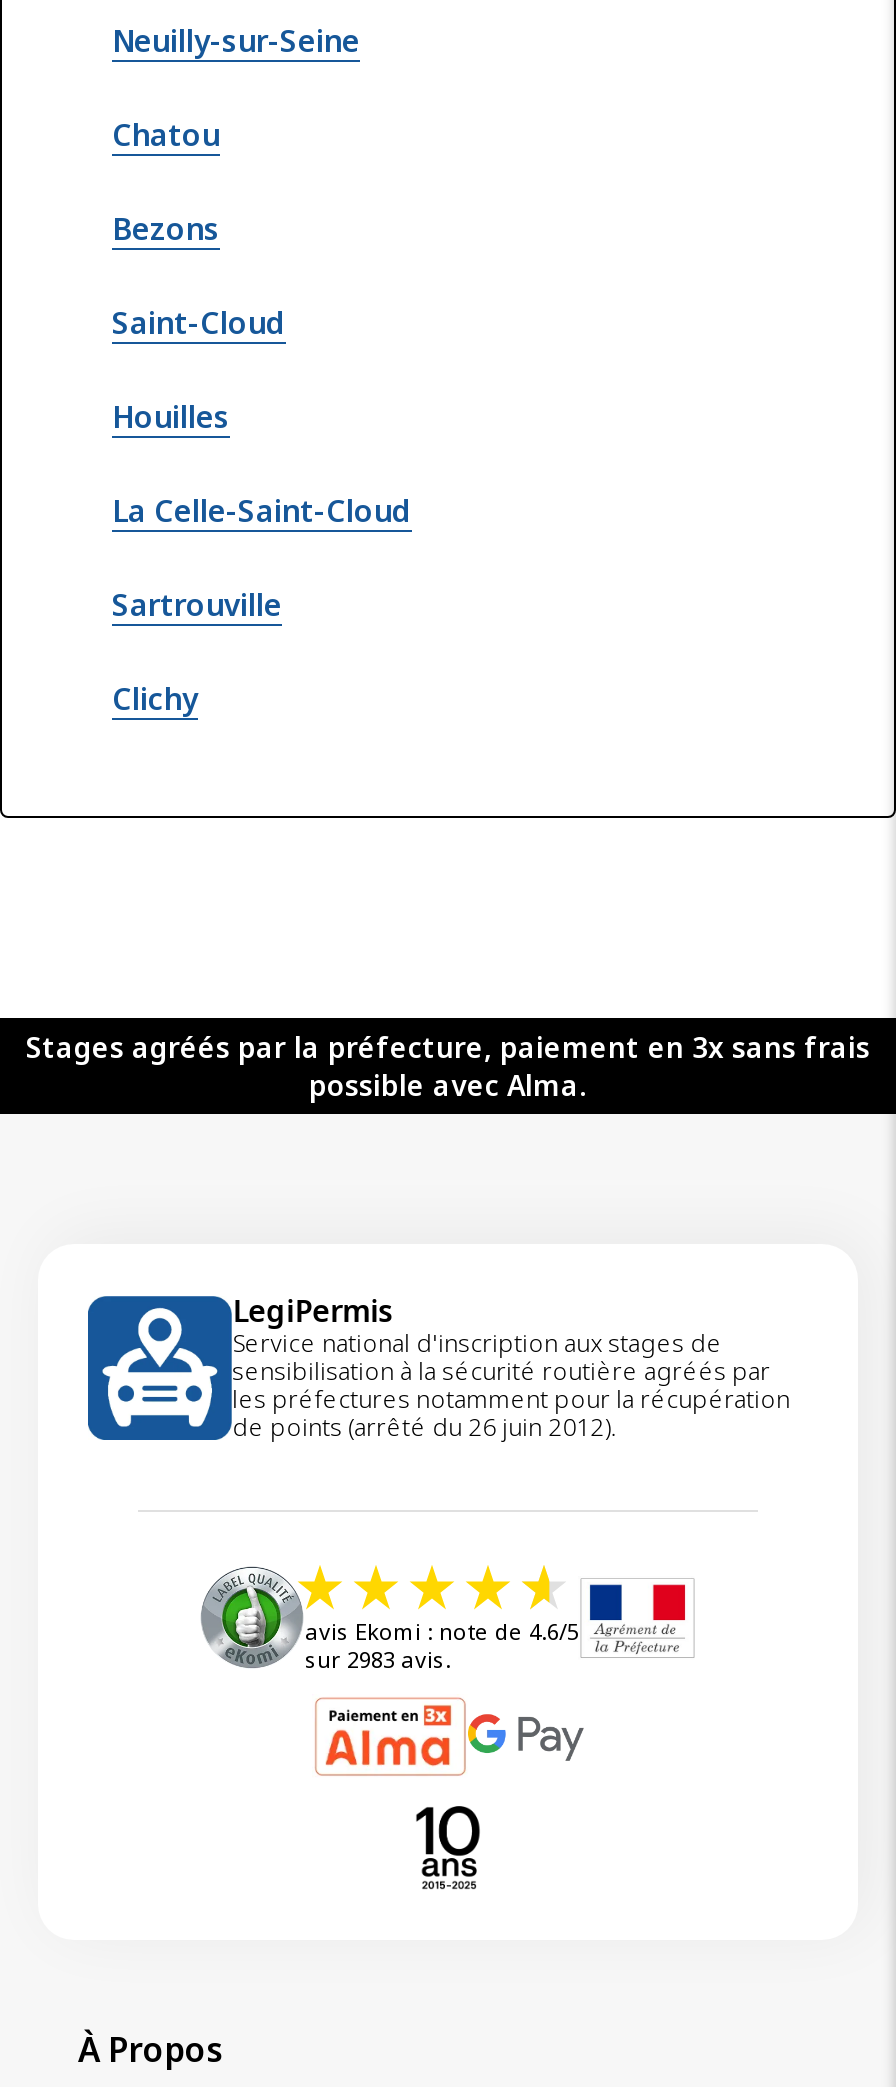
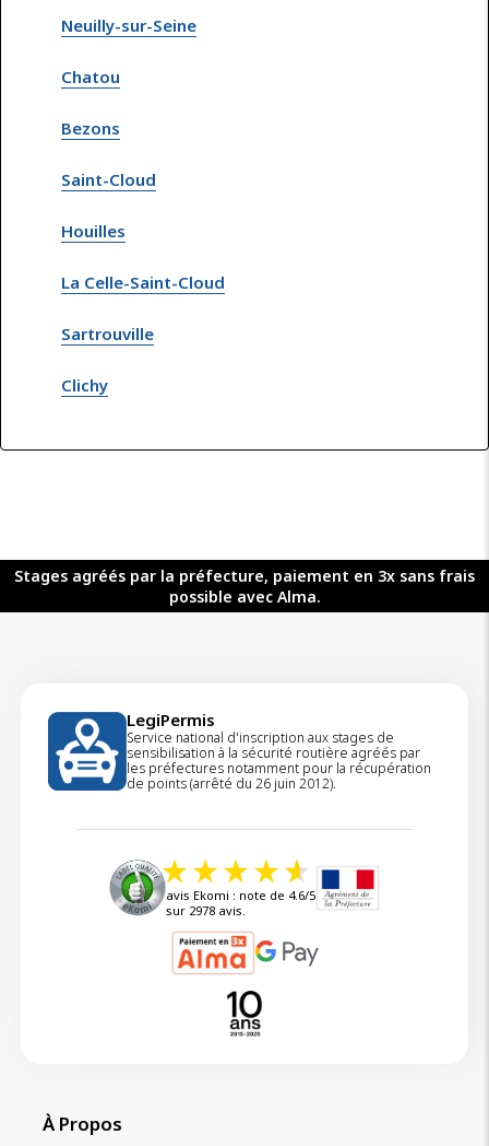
[305,1643,451,1673] sur 2983 avis. -> [166,902,246,918] sur 2978 avis.

